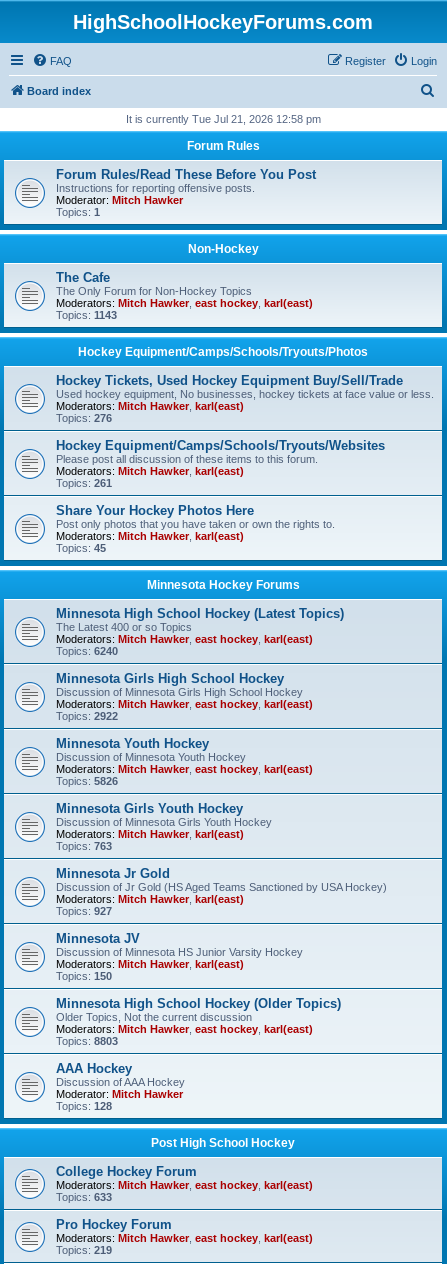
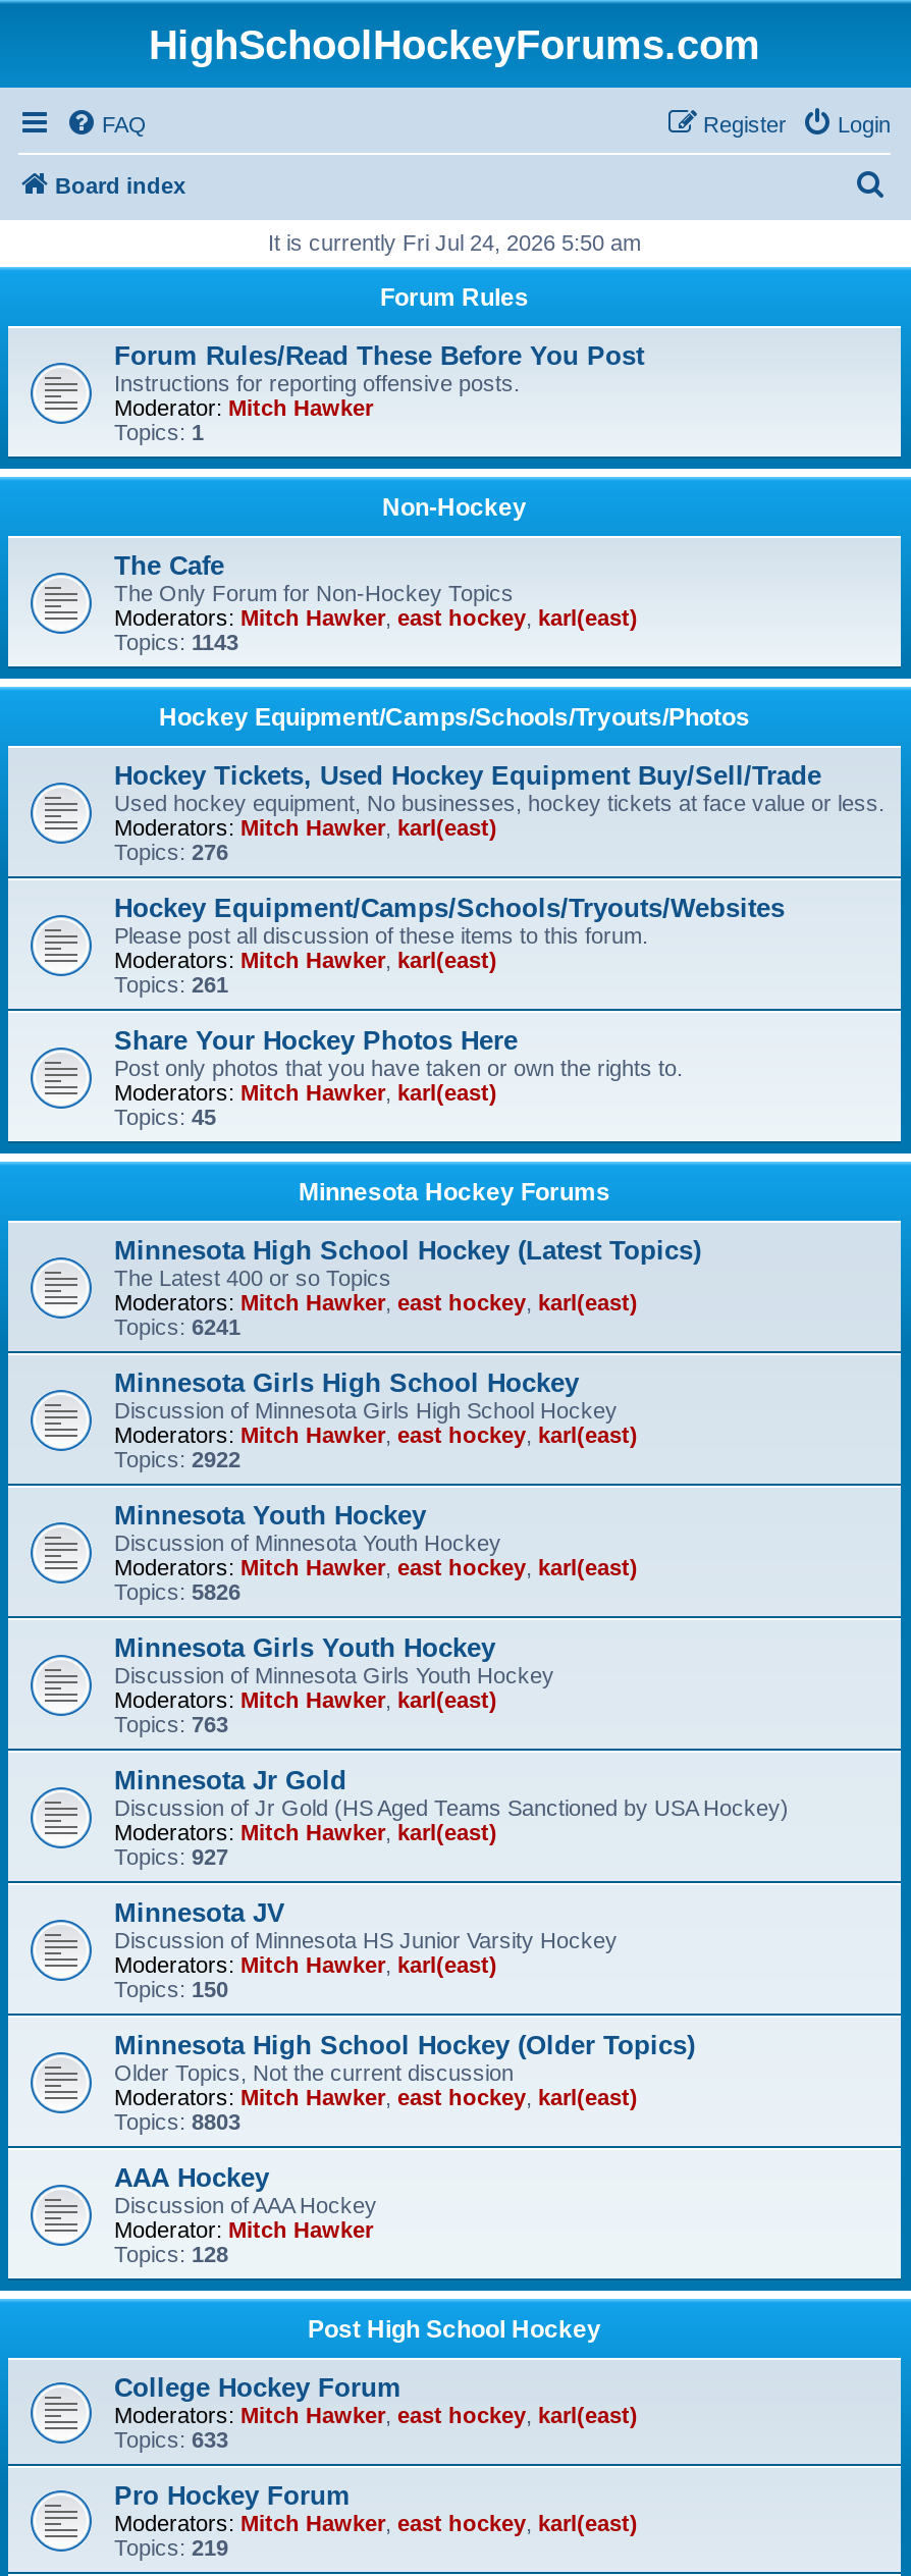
[125,113,320,125] It is currently Tue Jul 21, 2026 12:58 pm -> [268,230,641,255] It is currently Fri Jul 24, 2026 5:50 am
[56,645,118,657] Topics: 6240 -> [114,1314,240,1339] Topics: 6241

